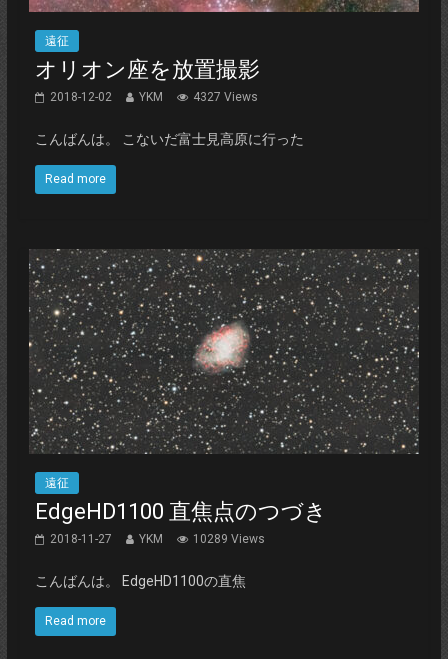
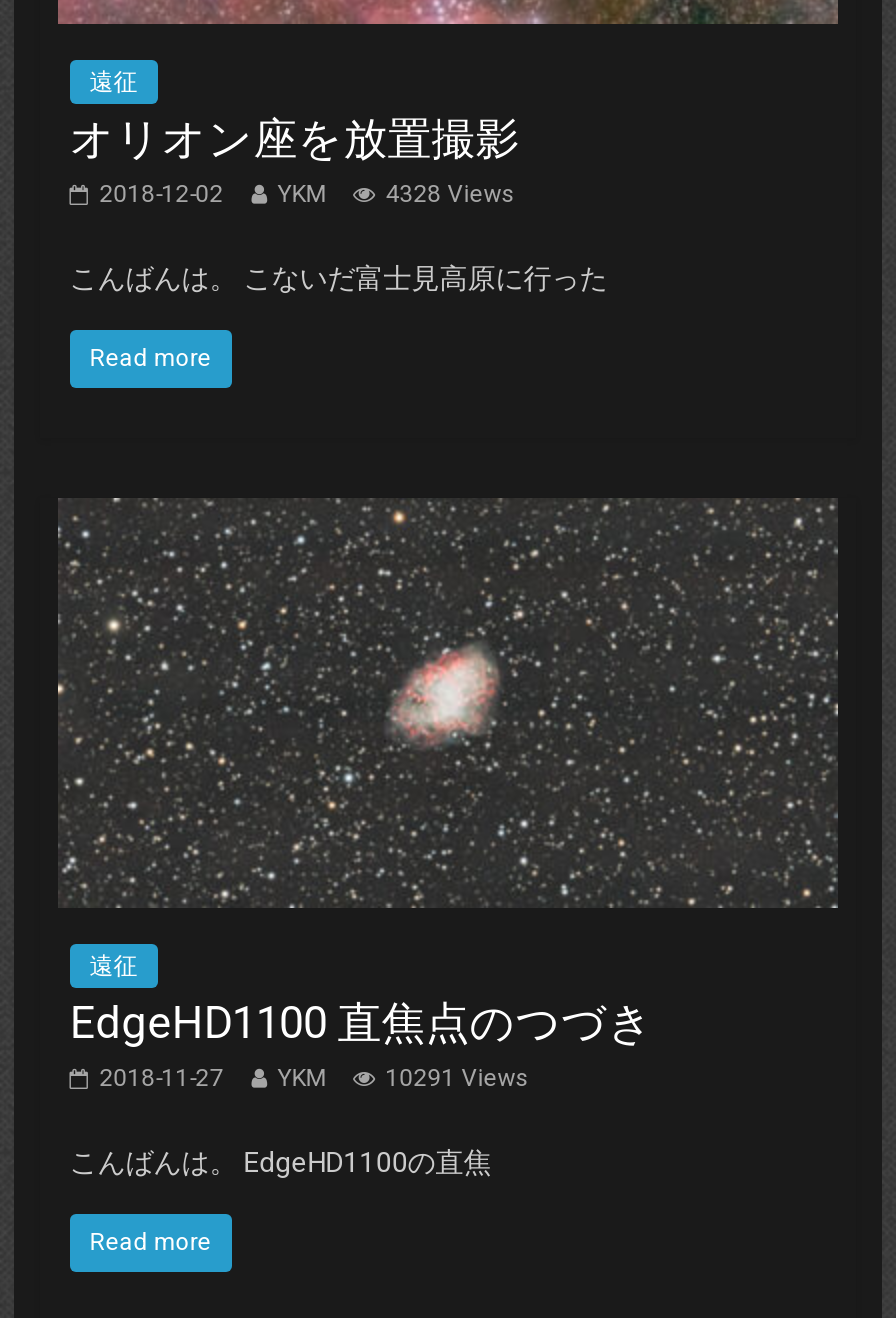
[193,90,258,104] 4327 Views -> [386,180,516,208] 4328 Views
[193,532,265,546] 10289 Views -> [386,1064,530,1092] 10291 Views

